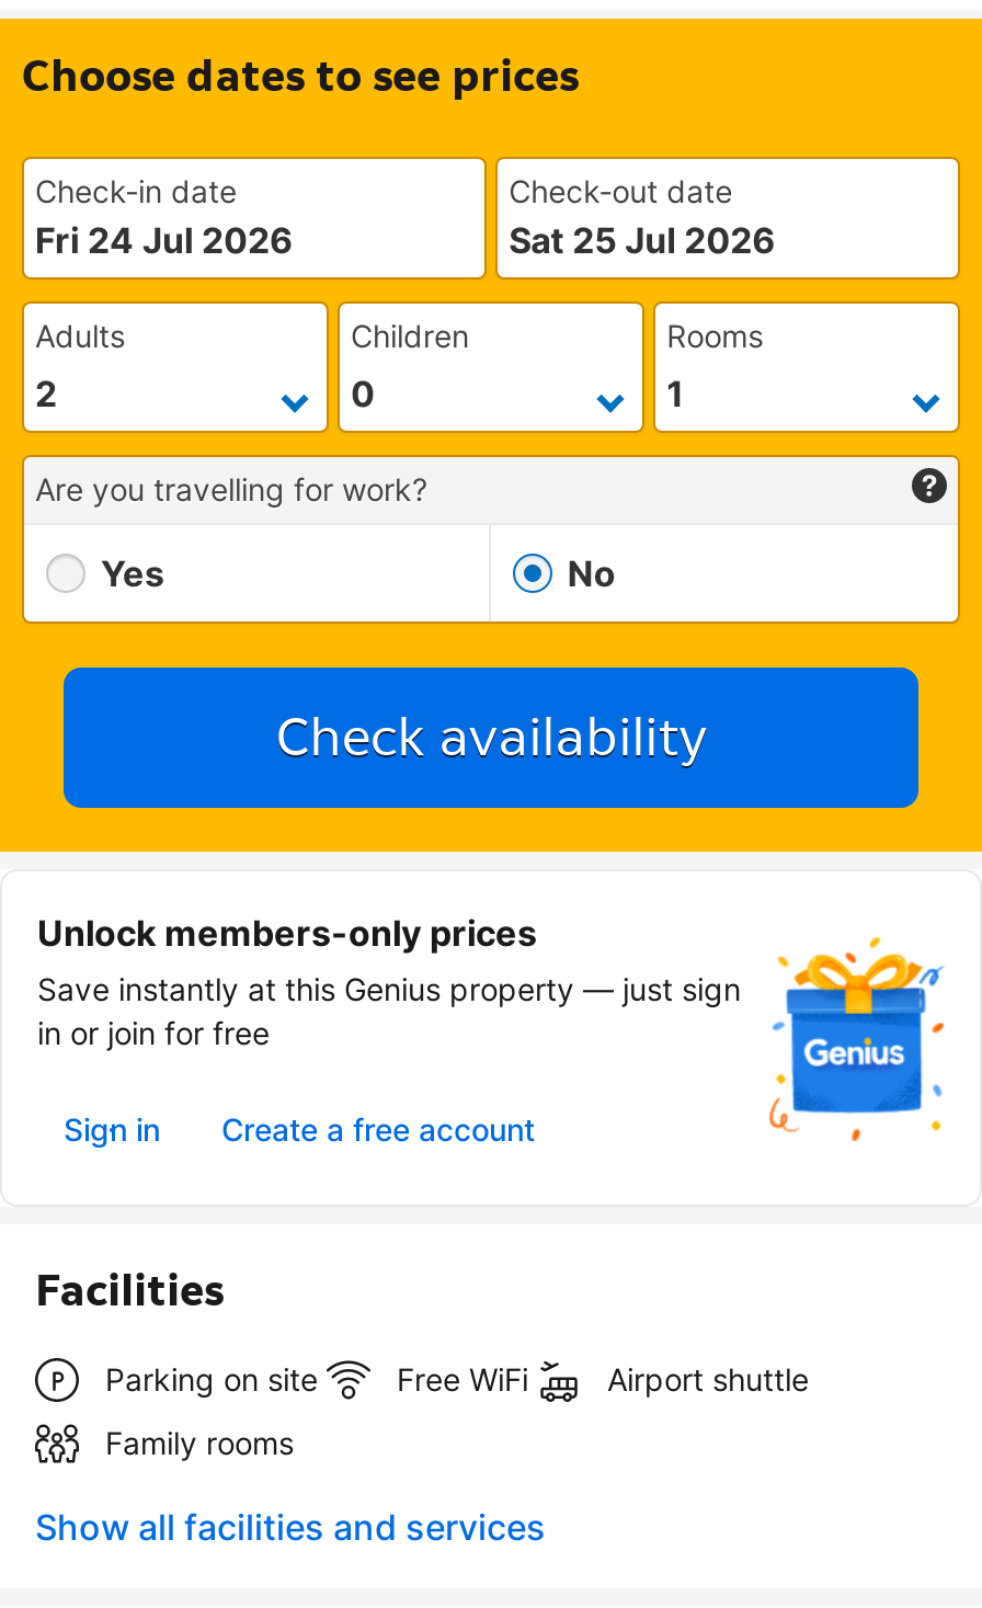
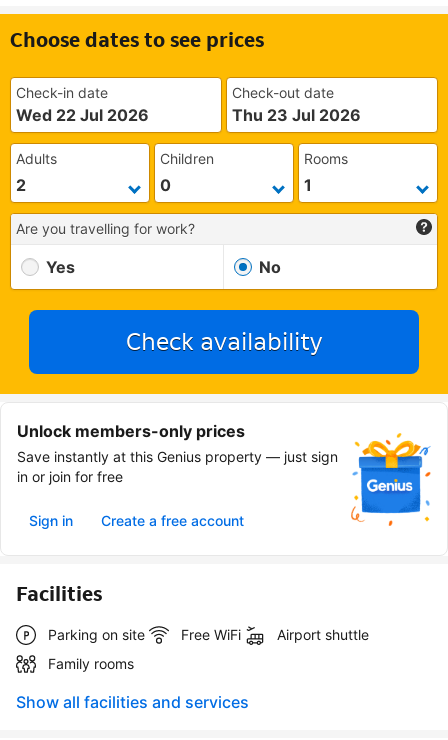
[35,218,294,262] Fri 24 Jul 2026 -> [16,105,149,125] Wed 22 Jul 2026
[509,218,776,262] Sat 25 Jul 2026 -> [232,105,361,125] Thu 23 Jul 2026

